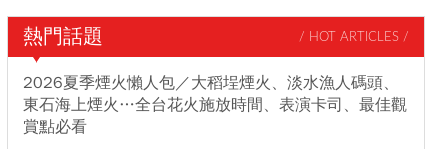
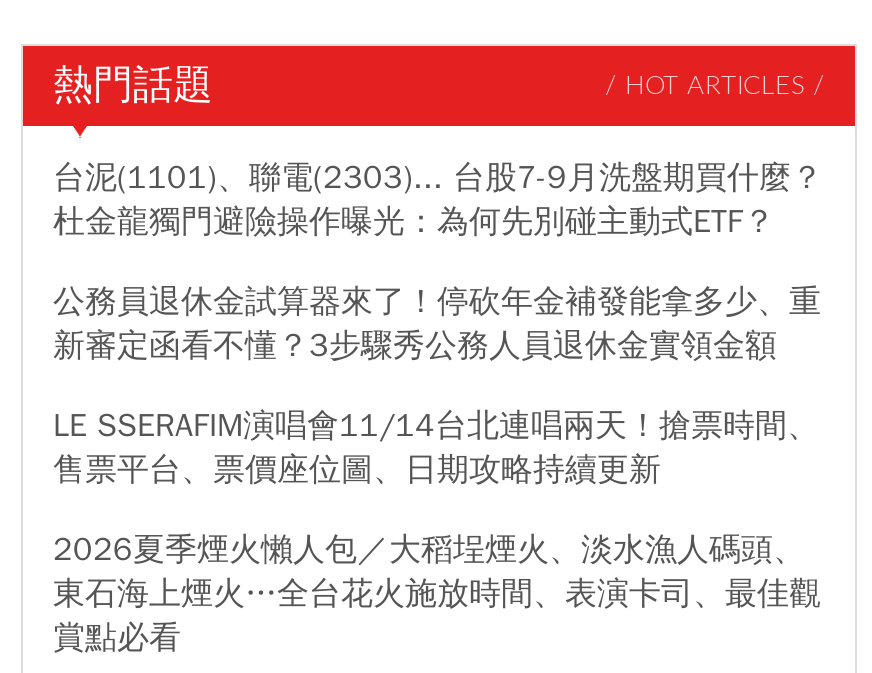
none -> [53,159,823,491] 台泥(1101)、聯電(2303)... 台股7-9月洗盤期買什麼？ | 杜金龍獨門避險操作曝光：為何先別碰主動式ETF？ | 公務員退休金試算器來了！停砍年金補發能拿多少、重 | 新審定函看不懂？3步驟秀公務人員退休金實領金額 | LE SSERAFIM演唱會11/14台北連唱兩天！搶票時間、 | 售票平台、票價座位圖、日期攻略持續更新

